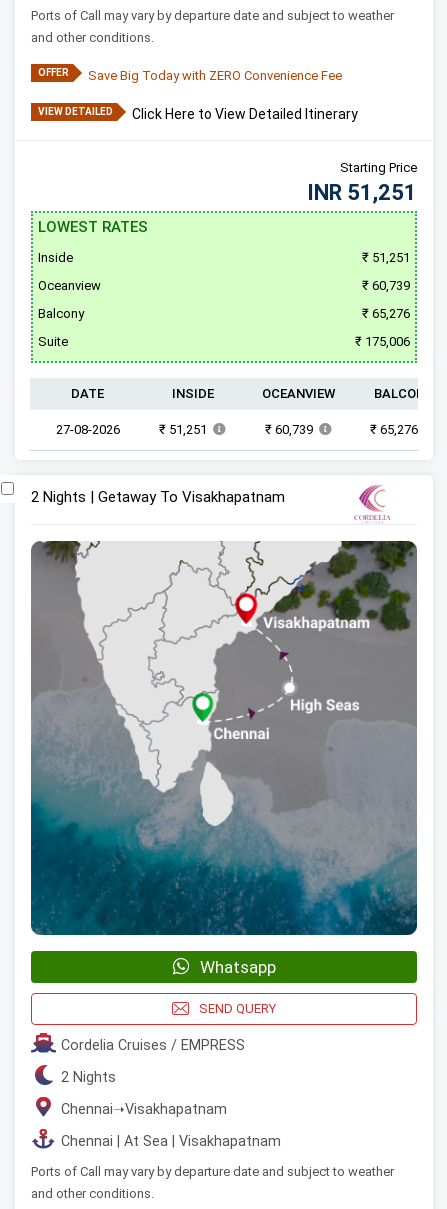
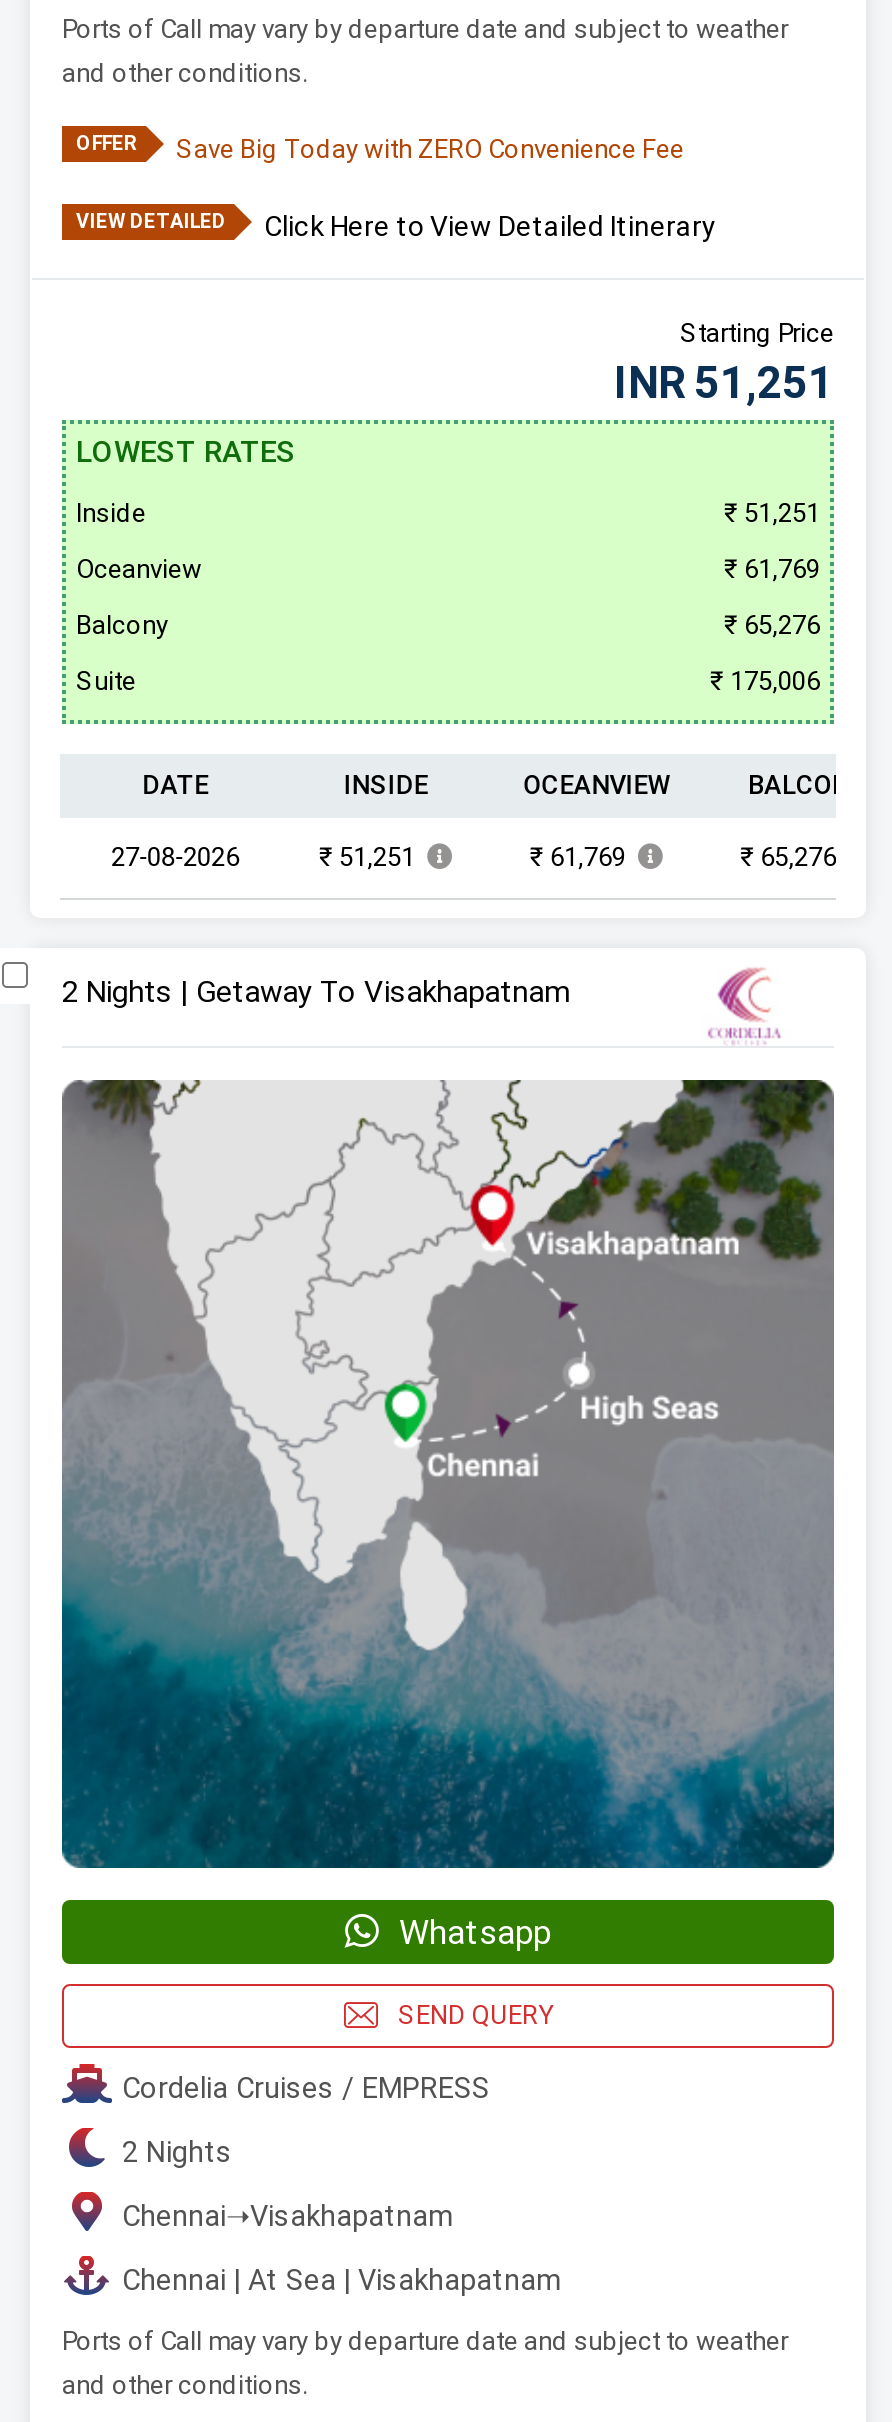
[362,278,410,293] ₹ 60,739 -> [724,554,820,584] ₹ 61,769
[265,422,316,437] ₹ 60,739 -> [530,842,632,872] ₹ 61,769

